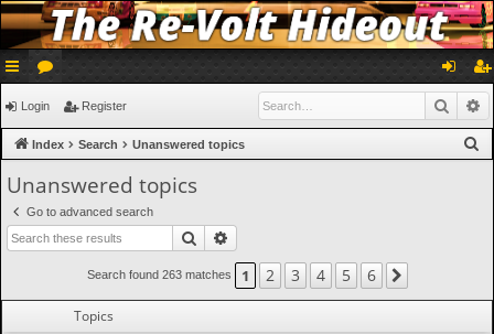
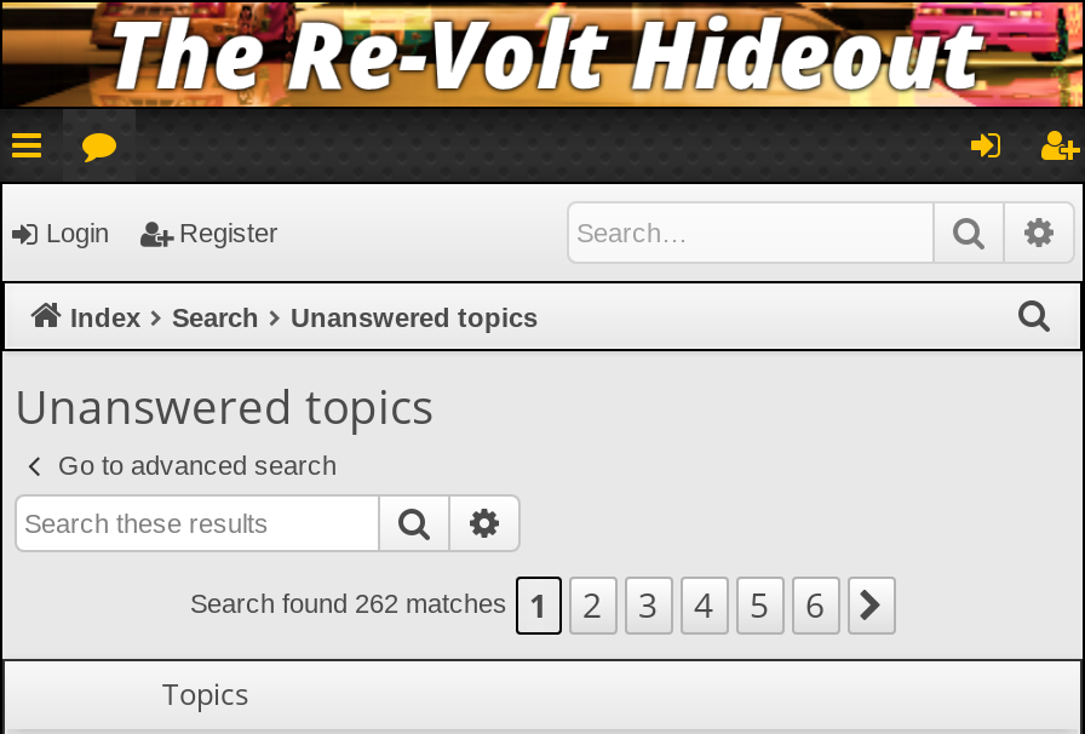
[87,266,249,286] Search found 263 matches 1 -> [190,584,546,628] Search found 262 matches 1

